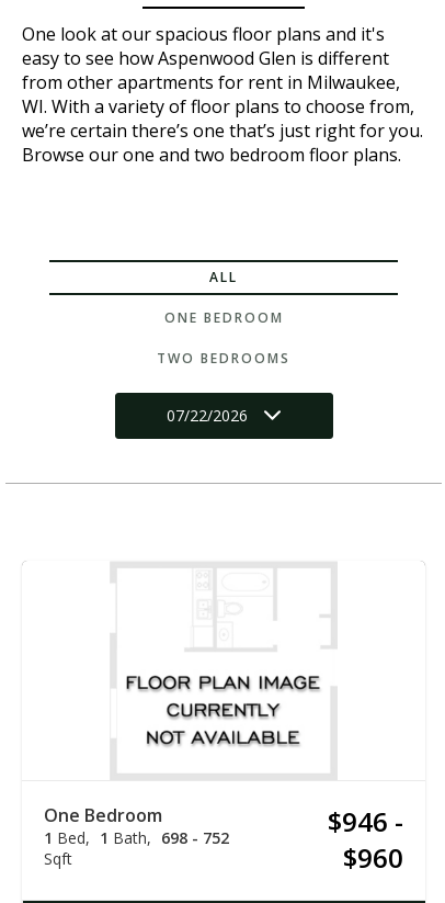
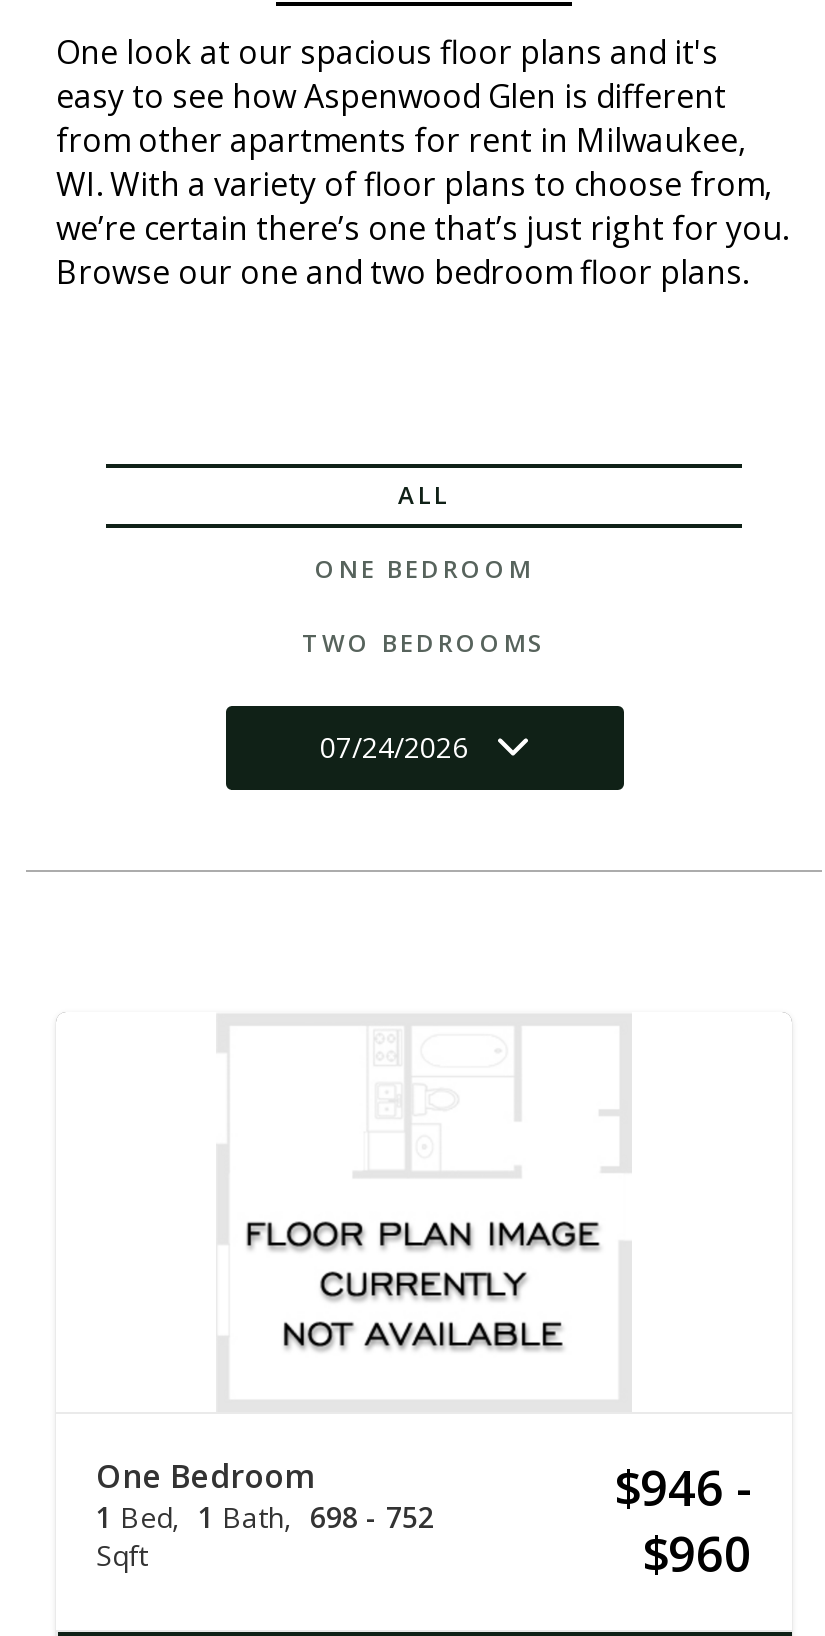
[167,405,248,426] 07/22/2026 -> [320,728,468,766] 07/24/2026

